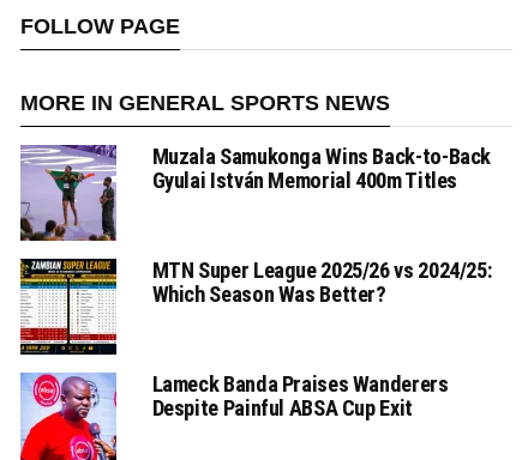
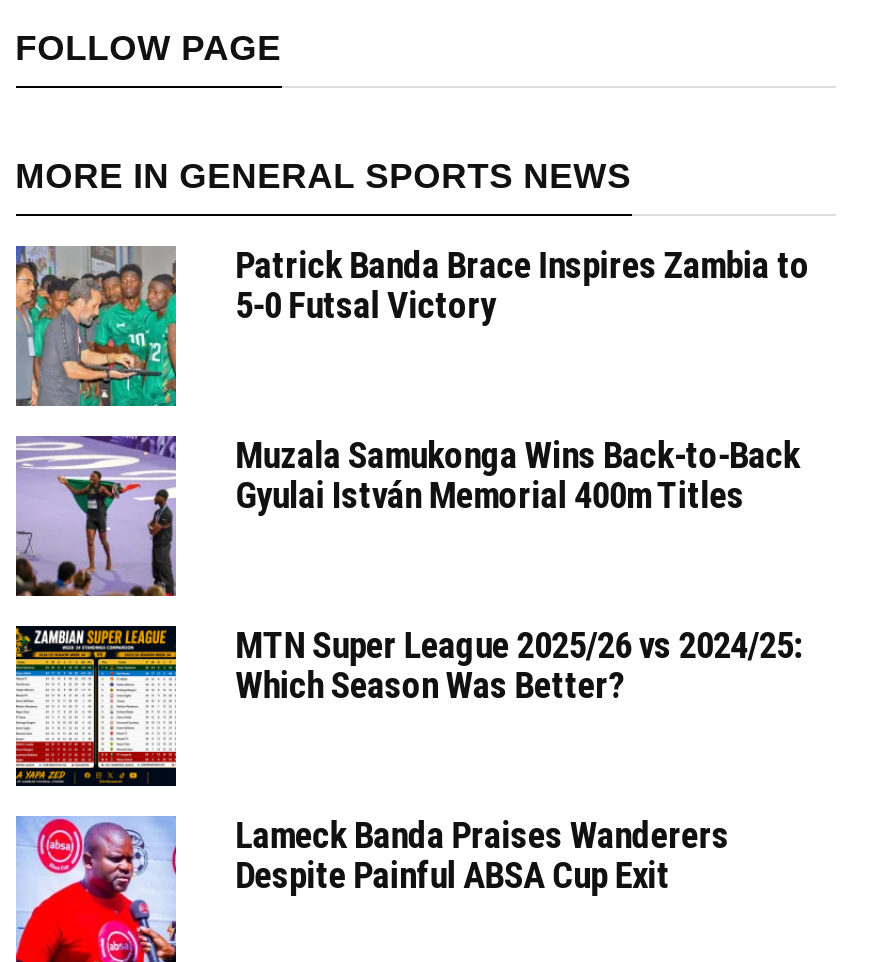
none -> [14,245,809,408] [image] | Patrick Banda Brace Inspires Zambia to | 5-0 Futsal Victory

